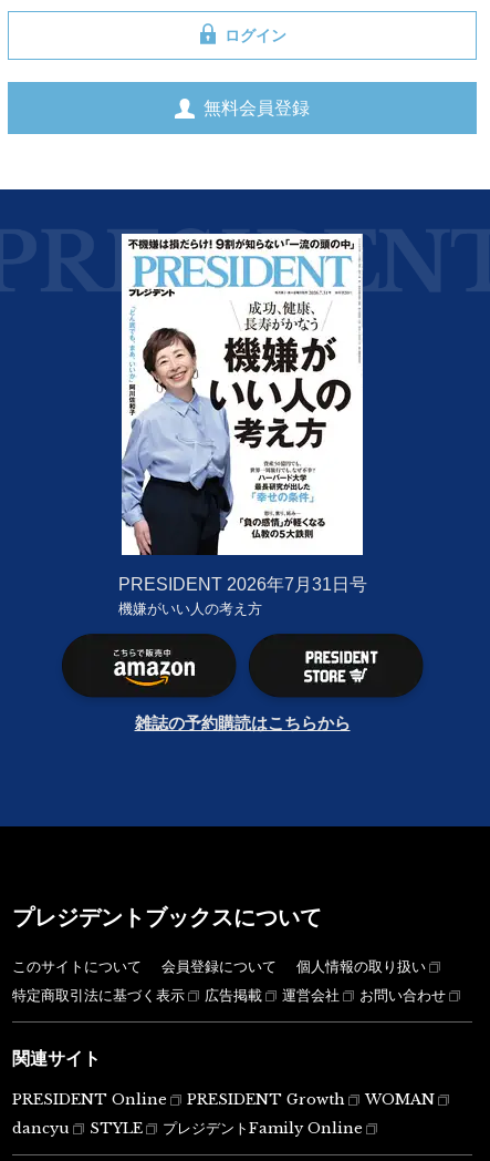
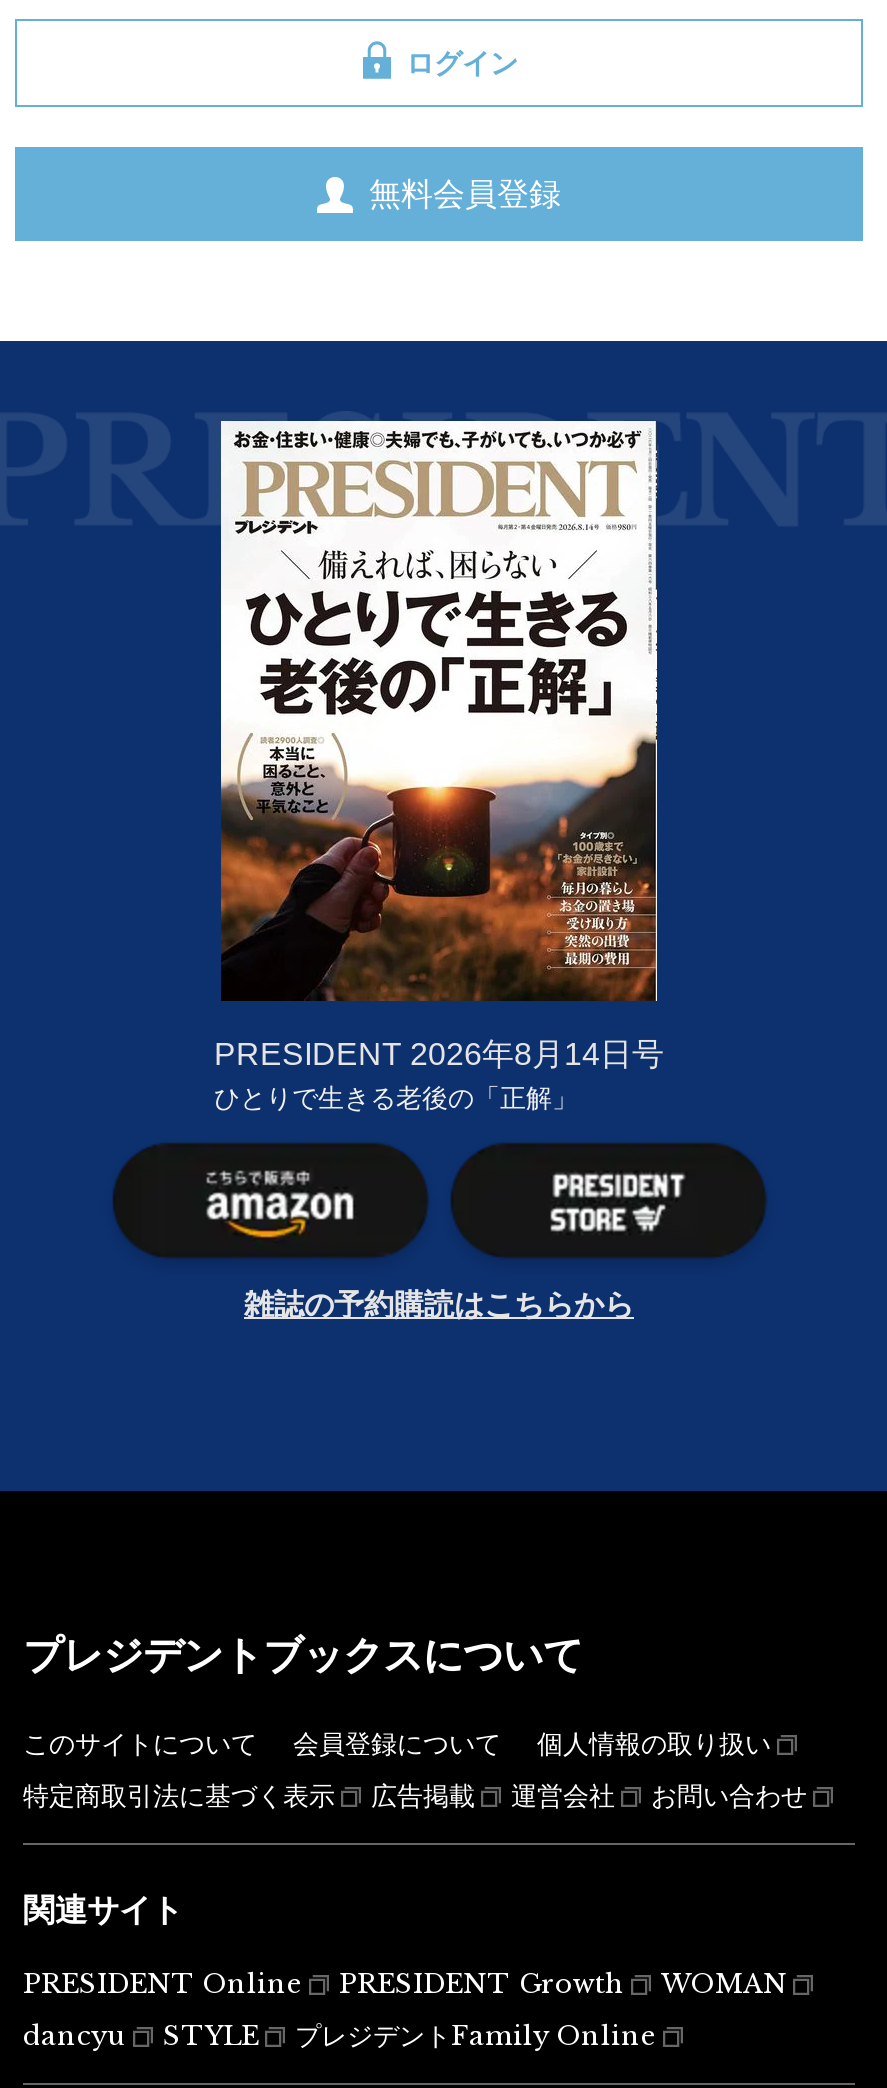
[118,237,367,618] [image] | PRESIDENT 2026年7月31日号 | 機嫌がいい人の考え方 -> [214,425,664,1114] [image] | PRESIDENT 2026年8月14日号 | ひとりで生きる老後の「正解」

